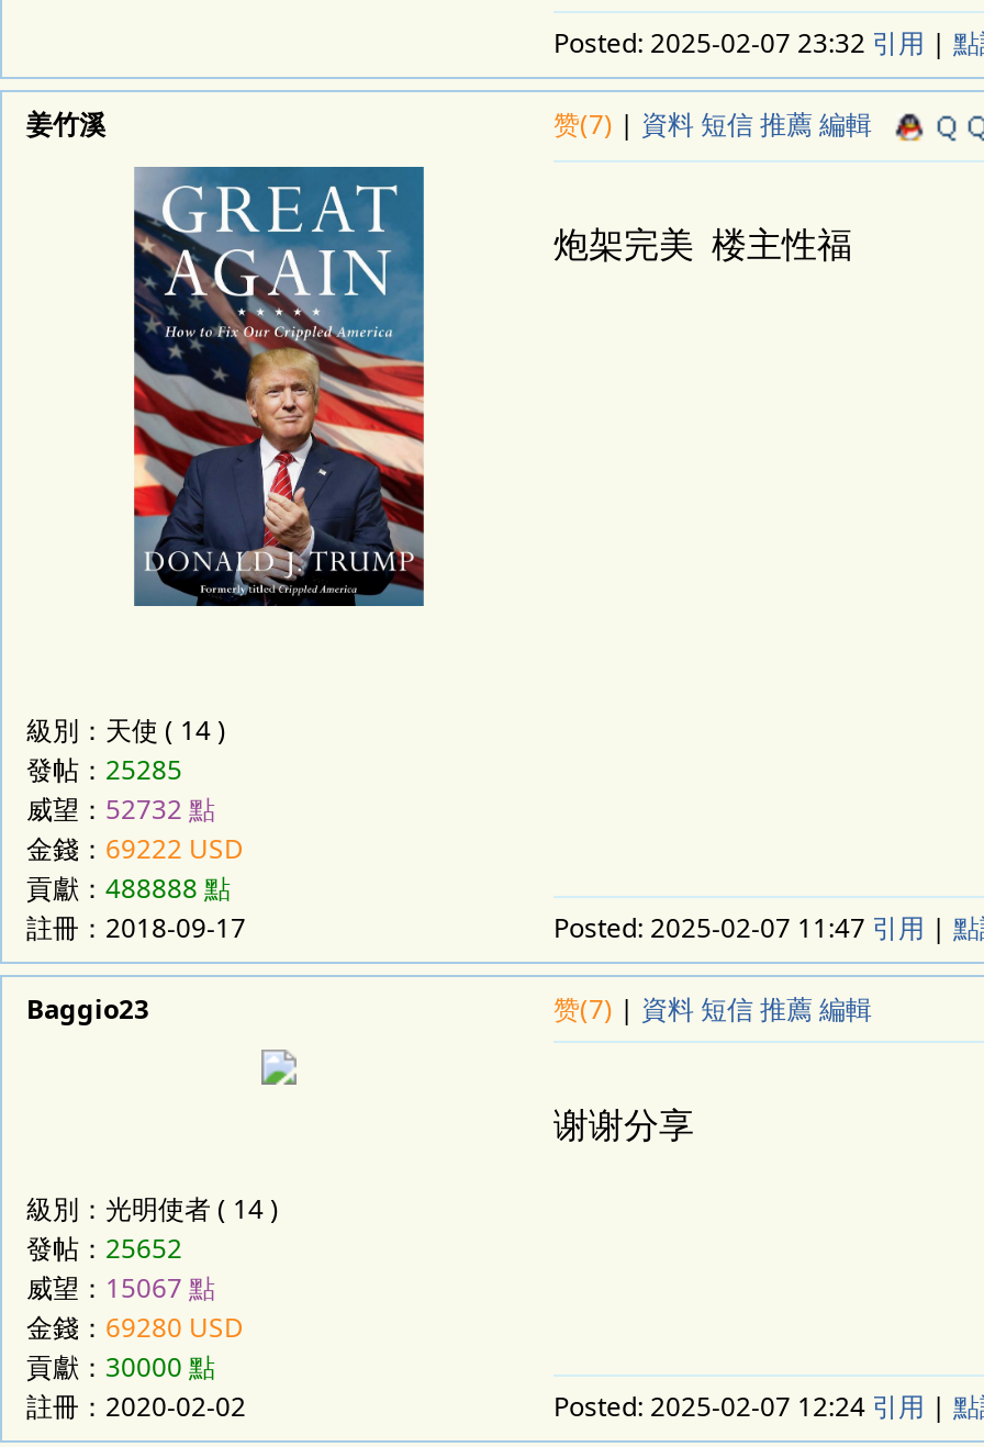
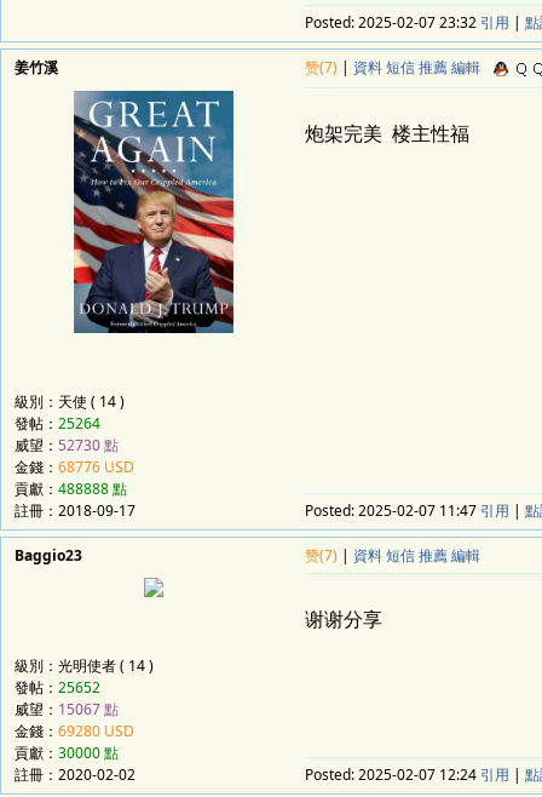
[26,751,182,788] 發帖：25285 -> [15,413,100,434] 發帖：25264
[26,790,215,828] 威望：52732 點 -> [15,435,119,455] 威望：52730 點
[26,830,244,867] 金錢：69222 USD -> [15,457,134,477] 金錢：68776 USD

